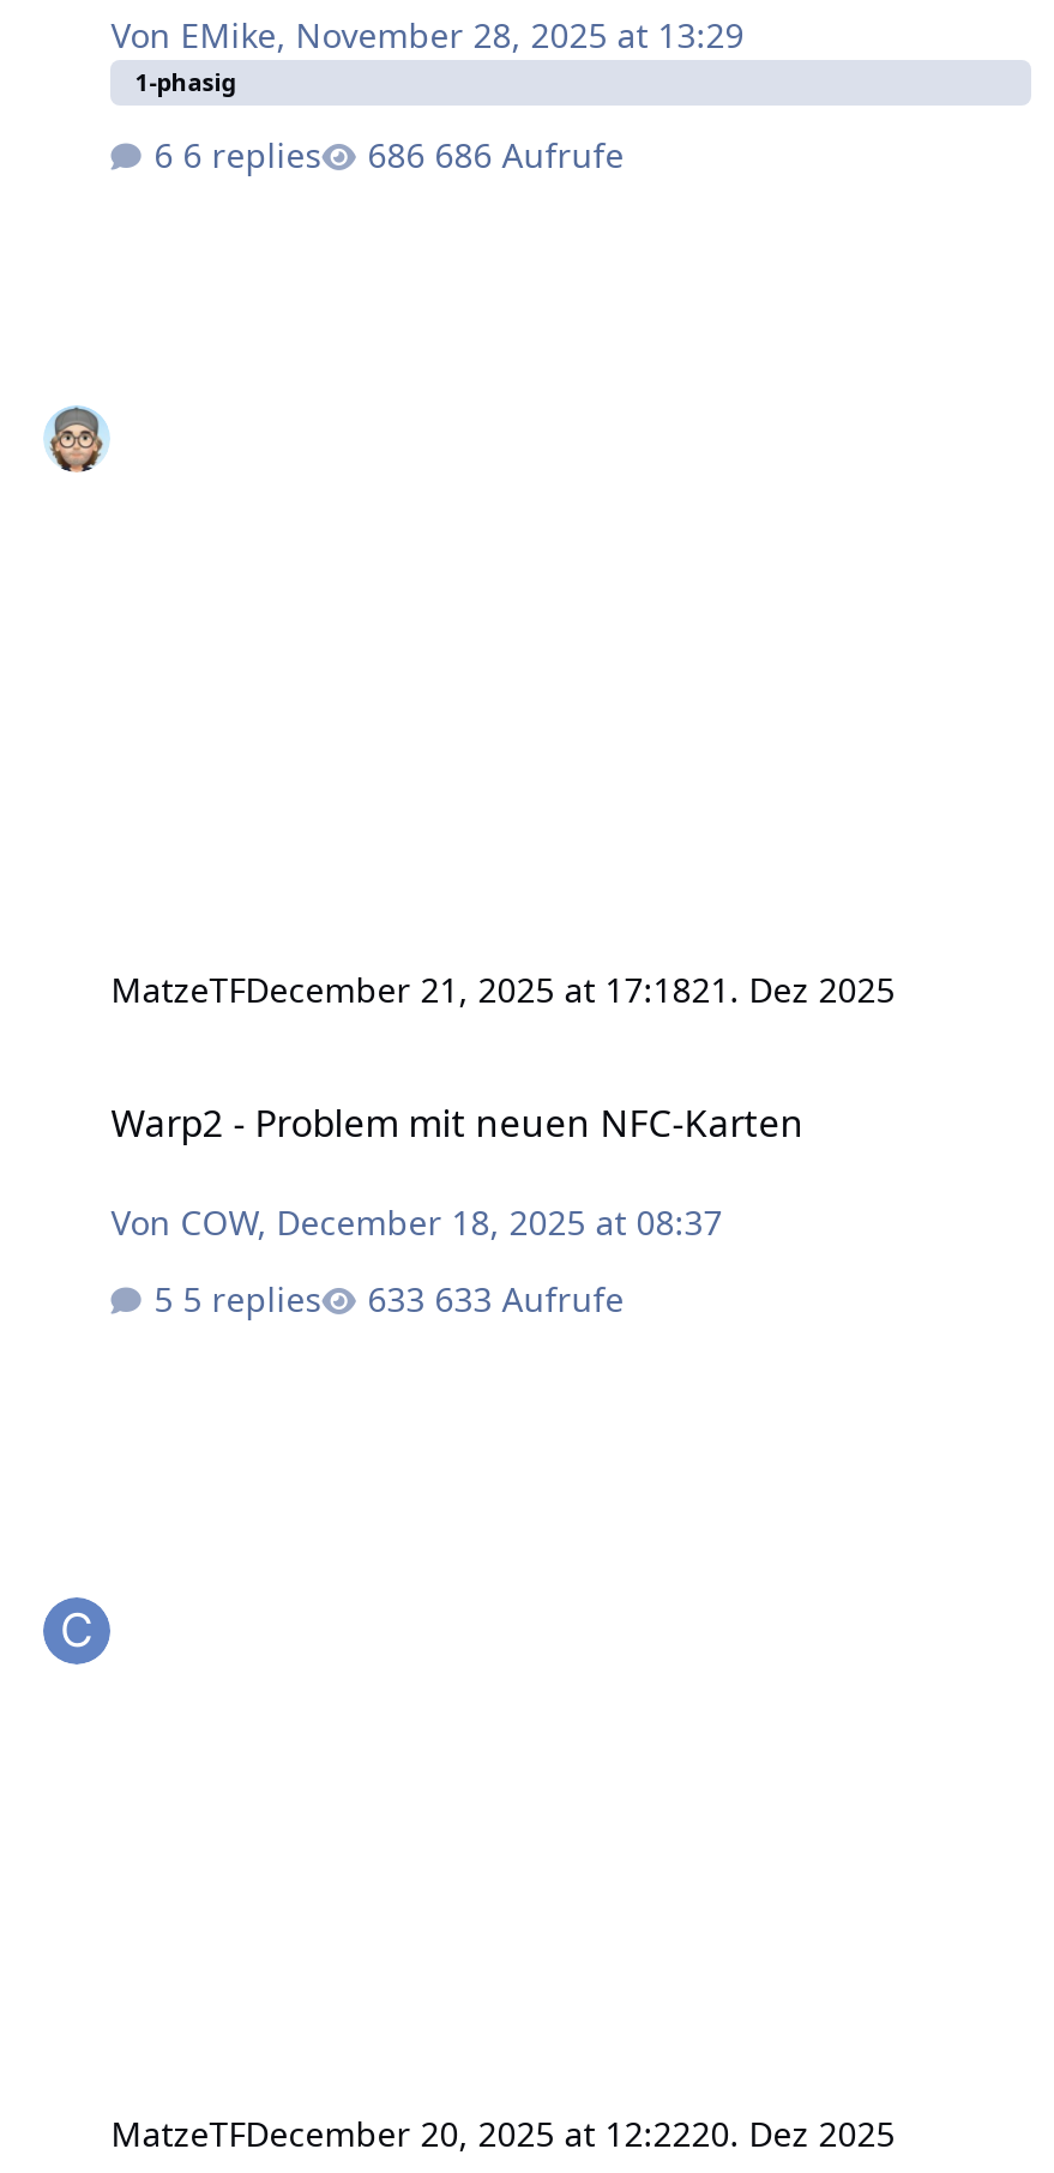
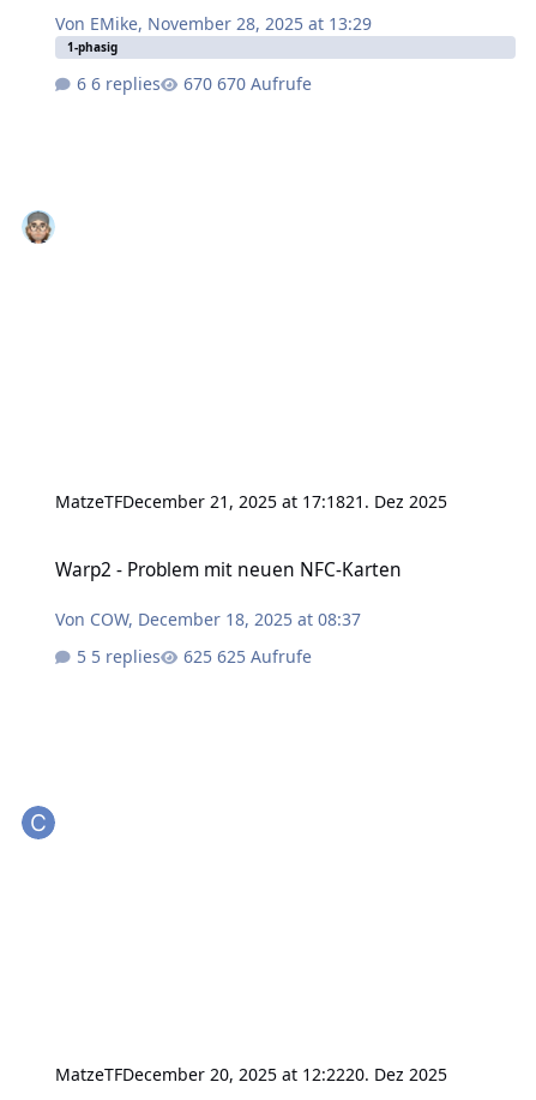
[435,132,624,177] 686 Aufrufe -> [217,73,312,95] 670 Aufrufe
[435,1275,624,1321] 633 Aufrufe -> [217,645,312,668] 625 Aufrufe

